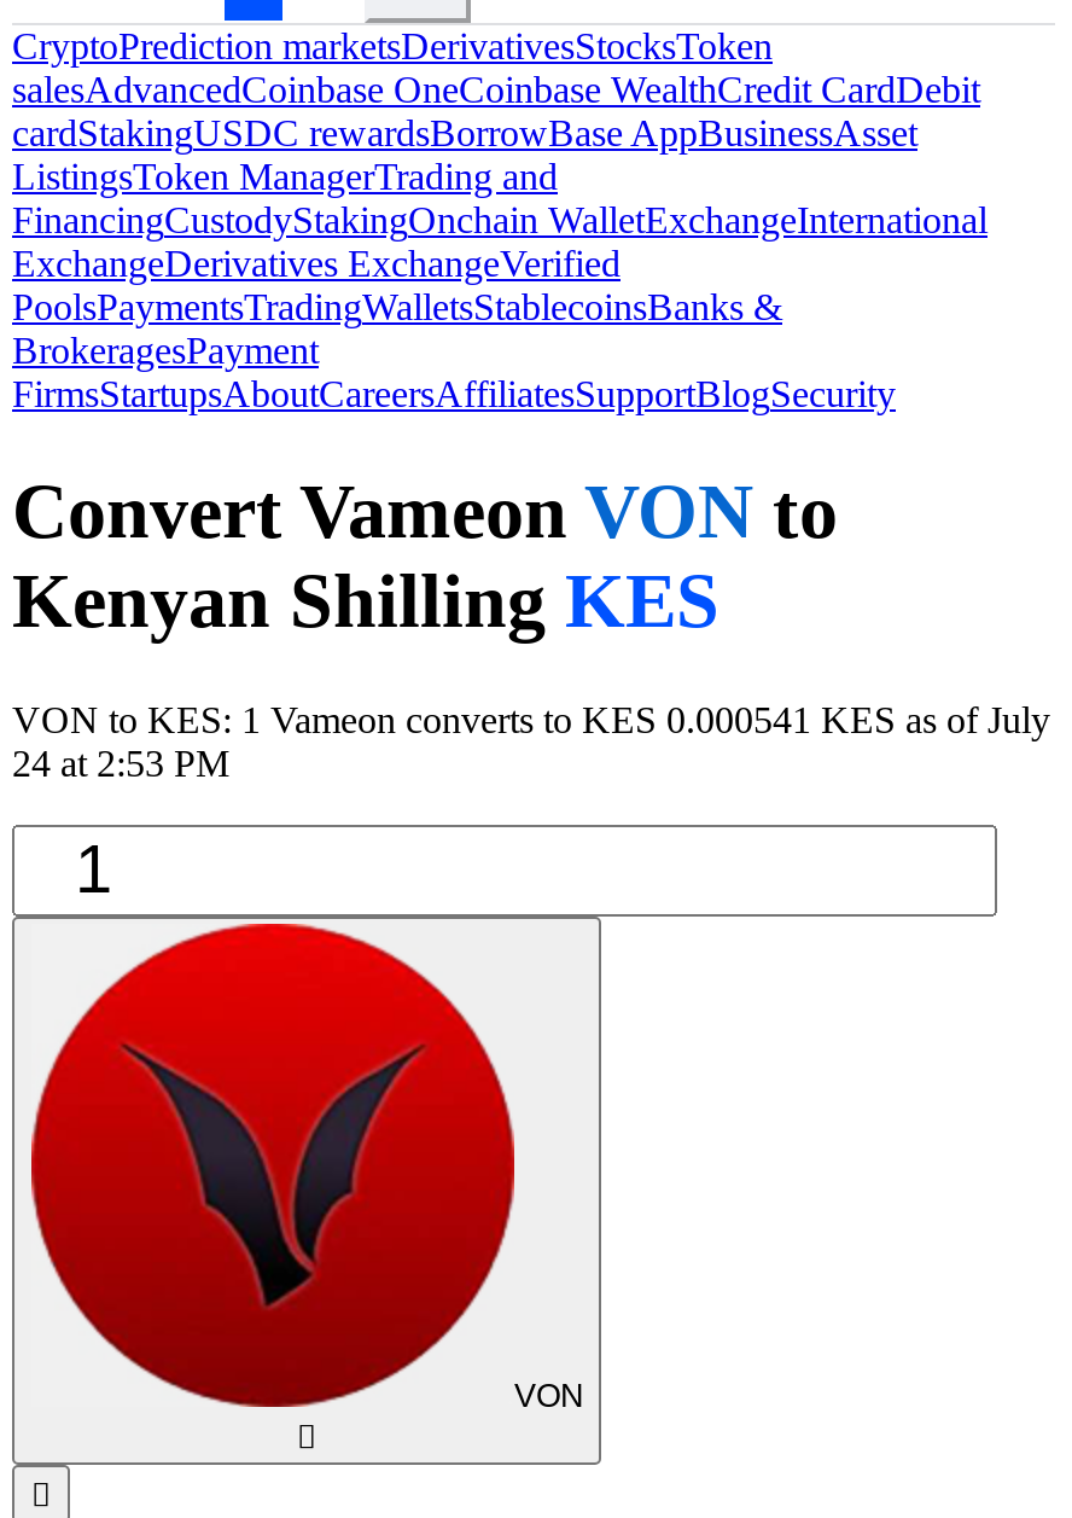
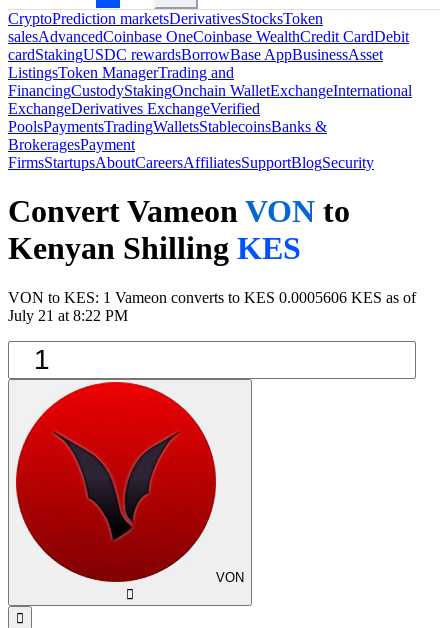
[12,699,1050,784] VON to KES: 1 Vameon converts to KES 0.000541 KES as of July | 24 at 2:53 PM -> [8,289,416,324] VON to KES: 1 Vameon converts to KES 0.0005606 KES as of | July 21 at 8:22 PM

